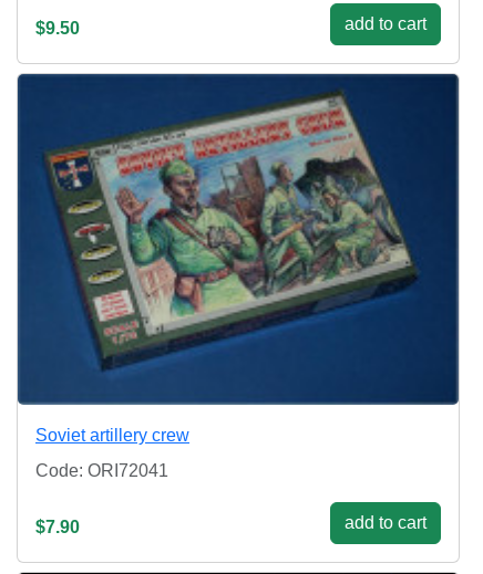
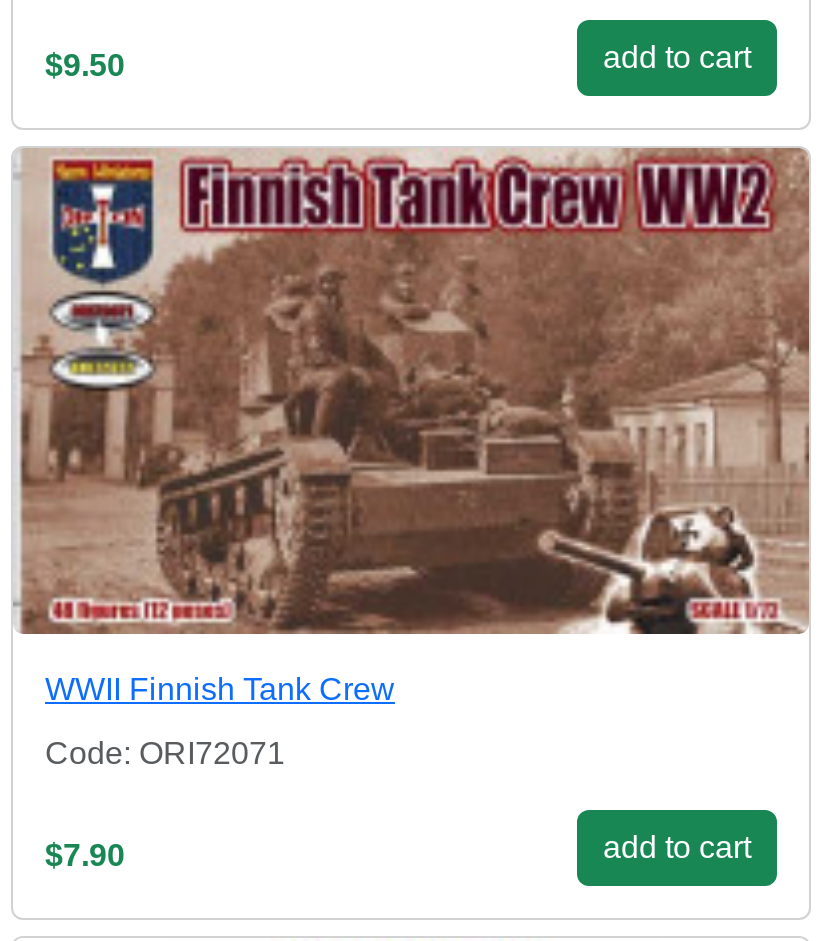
[17,73,460,444] [image] | Soviet artillery crew -> [13,146,811,706] [image] | WWII Finnish Tank Crew
[35,461,168,480] Code: ORI72041 -> [45,736,285,770] Code: ORI72071

